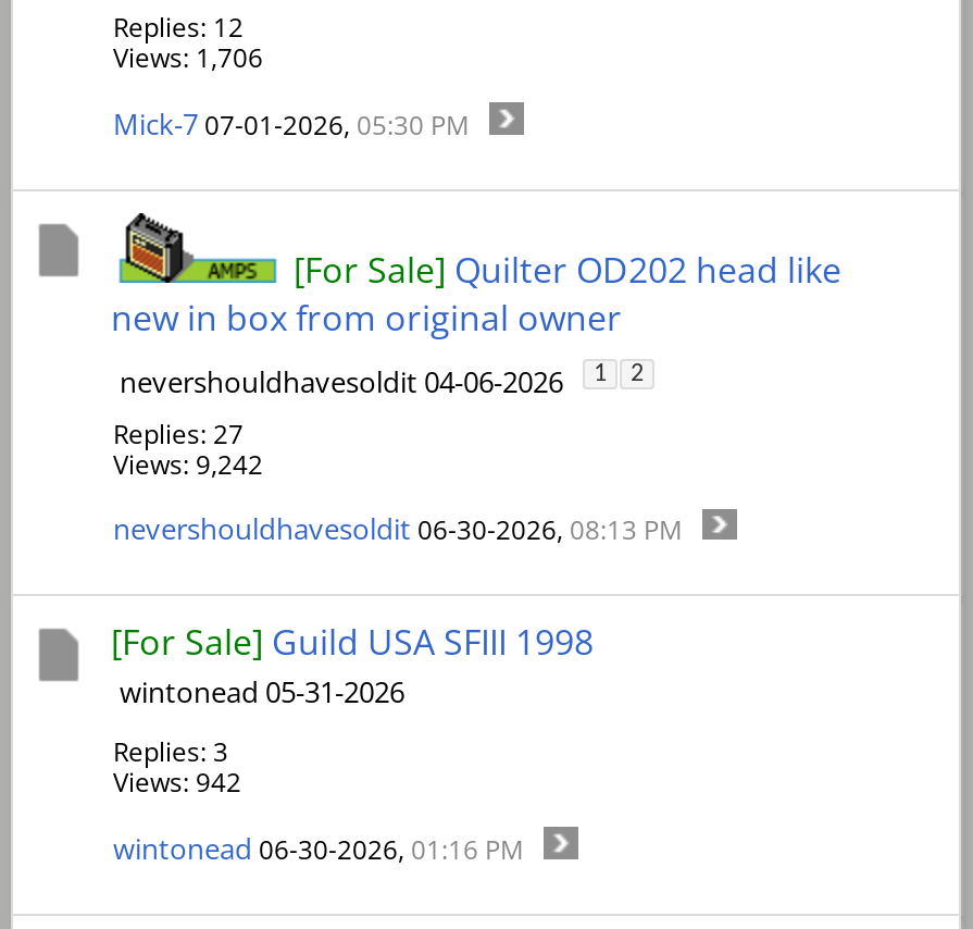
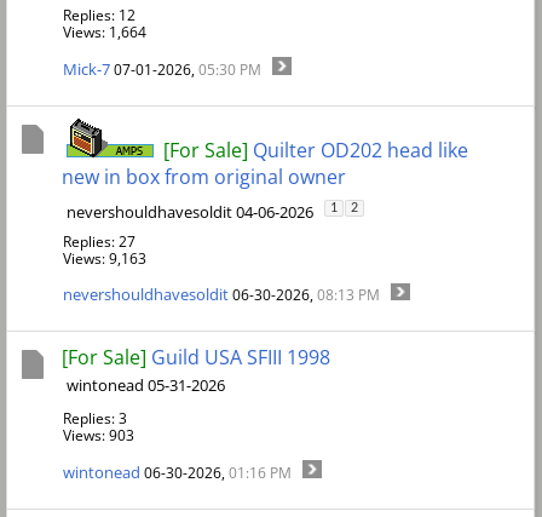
[113,39,263,76] Views: 1,706 -> [63,22,146,42] Views: 1,664
[113,446,263,483] Views: 9,242 -> [63,248,146,269] Views: 9,163
[113,764,241,801] Views: 942 -> [63,425,134,446] Views: 903

